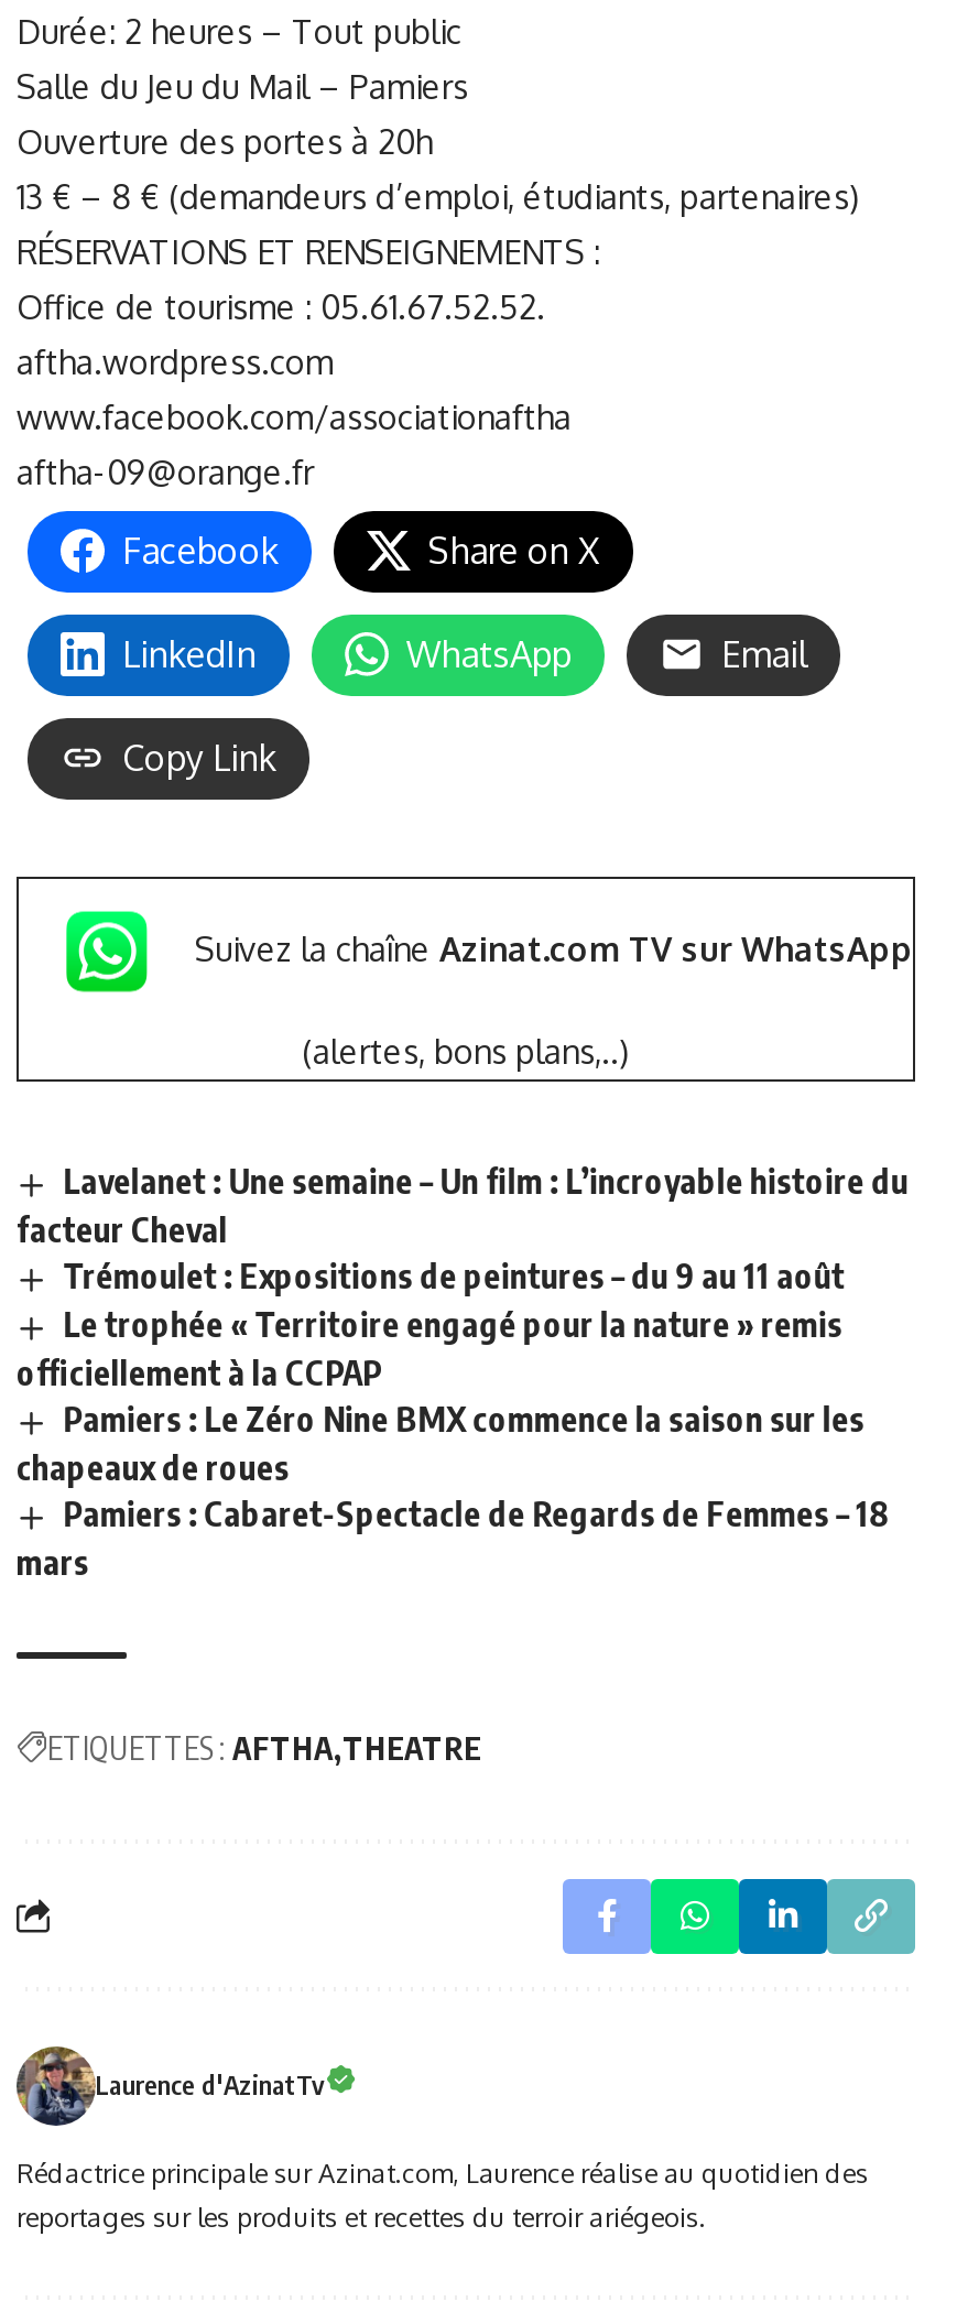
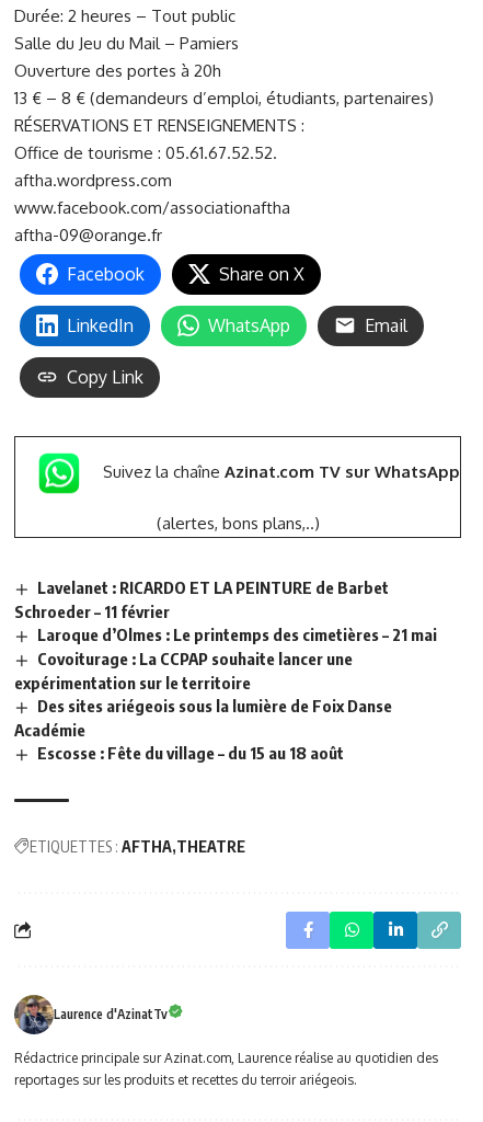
[17,1162,909,1581] Lavelanet : Une semaine – Un film : L’incroyable histoire du | facteur Cheval | Trémoulet : Expositions de peintures – du 9 au 11 août | Le trophée « Territoire engagé pour la nature » remis | officiellement à la CCPAP | Pamiers : Le Zéro Nine BMX commence la saison sur les | chapeaux de roues | Pamiers : Cabaret-Spectacle de Regards de Femmes – 18 | mars -> [14,578,437,762] Lavelanet : RICARDO ET LA PEINTURE de Barbet | Schroeder – 11 février | Laroque d’Olmes : Le printemps des cimetières – 21 mai | Covoiturage : La CCPAP souhaite lancer une | expérimentation sur le territoire | Des sites ariégeois sous la lumière de Foix Danse | Académie | Escosse : Fête du village – du 15 au 18 août

